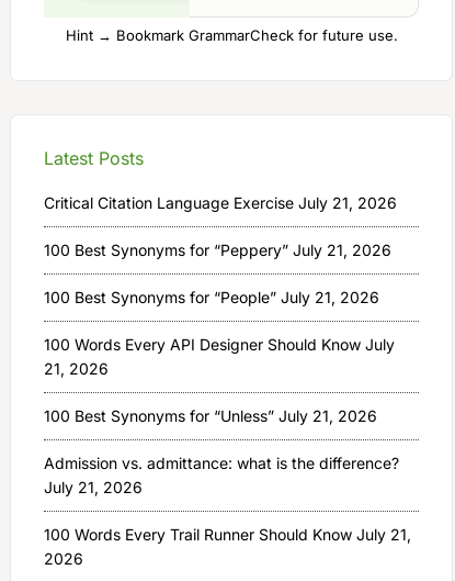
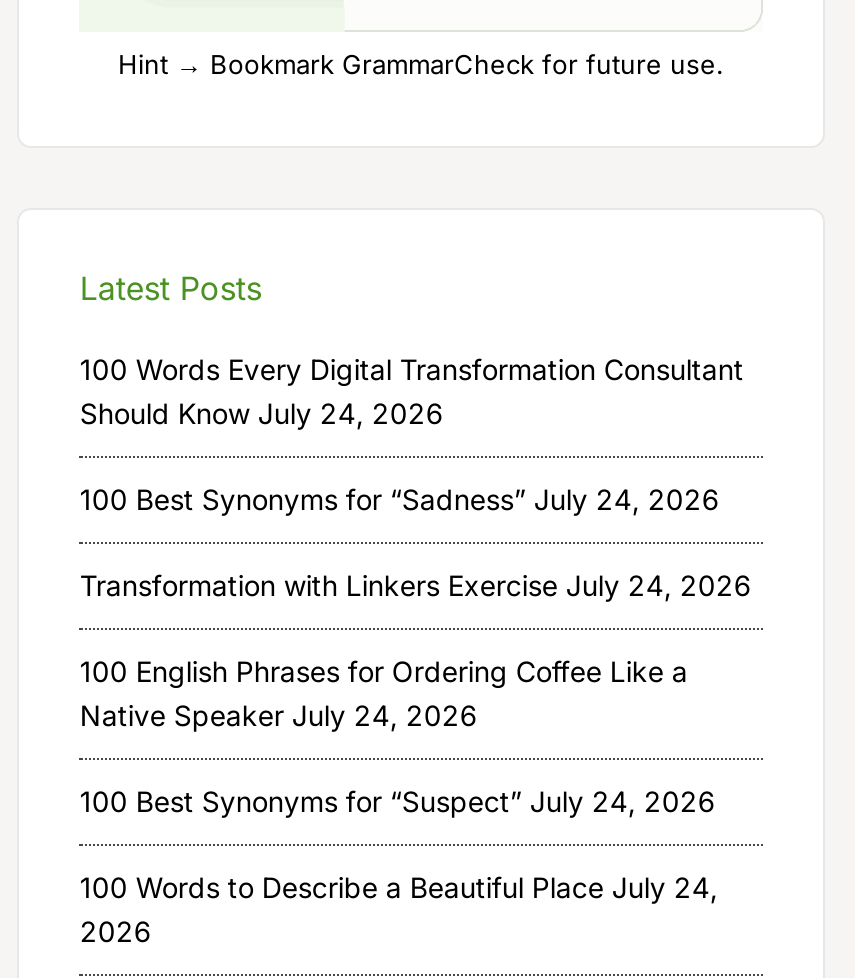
[44,193,412,544] Critical Citation Language Exercise July 21, 2026 | 100 Best Synonyms for “Peppery” July 21, 2026 | 100 Best Synonyms for “People” July 21, 2026 | 100 Words Every API Designer Should Know July | 21, 2026 | 100 Best Synonyms for “Unless” July 21, 2026 | Admission vs. admittance: what is the difference? | July 21, 2026 | 100 Words Every Trail Runner Should Know July 21, -> [80,352,752,904] 100 Words Every Digital Transformation Consultant | Should Know July 24, 2026 | 100 Best Synonyms for “Sadness” July 24, 2026 | Transformation with Linkers Exercise July 24, 2026 | 100 English Phrases for Ordering Coffee Like a | Native Speaker July 24, 2026 | 100 Best Synonyms for “Suspect” July 24, 2026 | 100 Words to Describe a Beautiful Place July 24,

